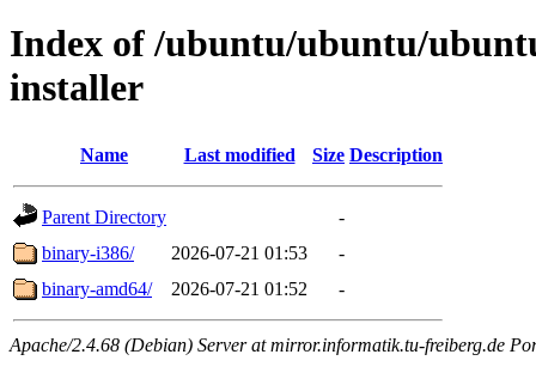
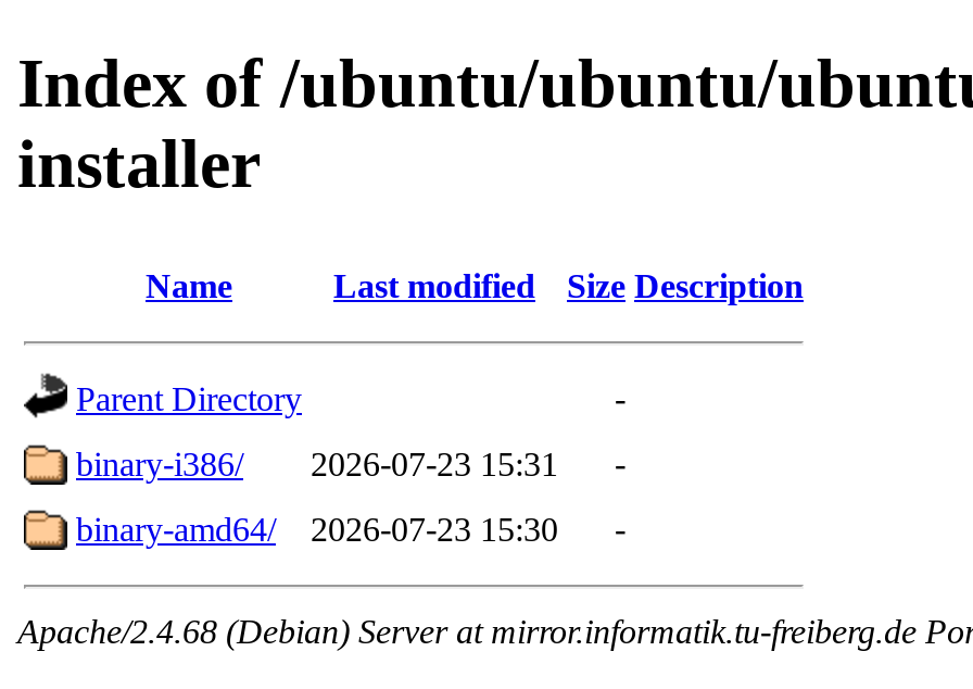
[171,243,307,263] 2026-07-21 01:53 -> [311,445,558,482] 2026-07-23 15:31
[171,278,307,299] 2026-07-21 01:52 -> [311,511,558,548] 2026-07-23 15:30

